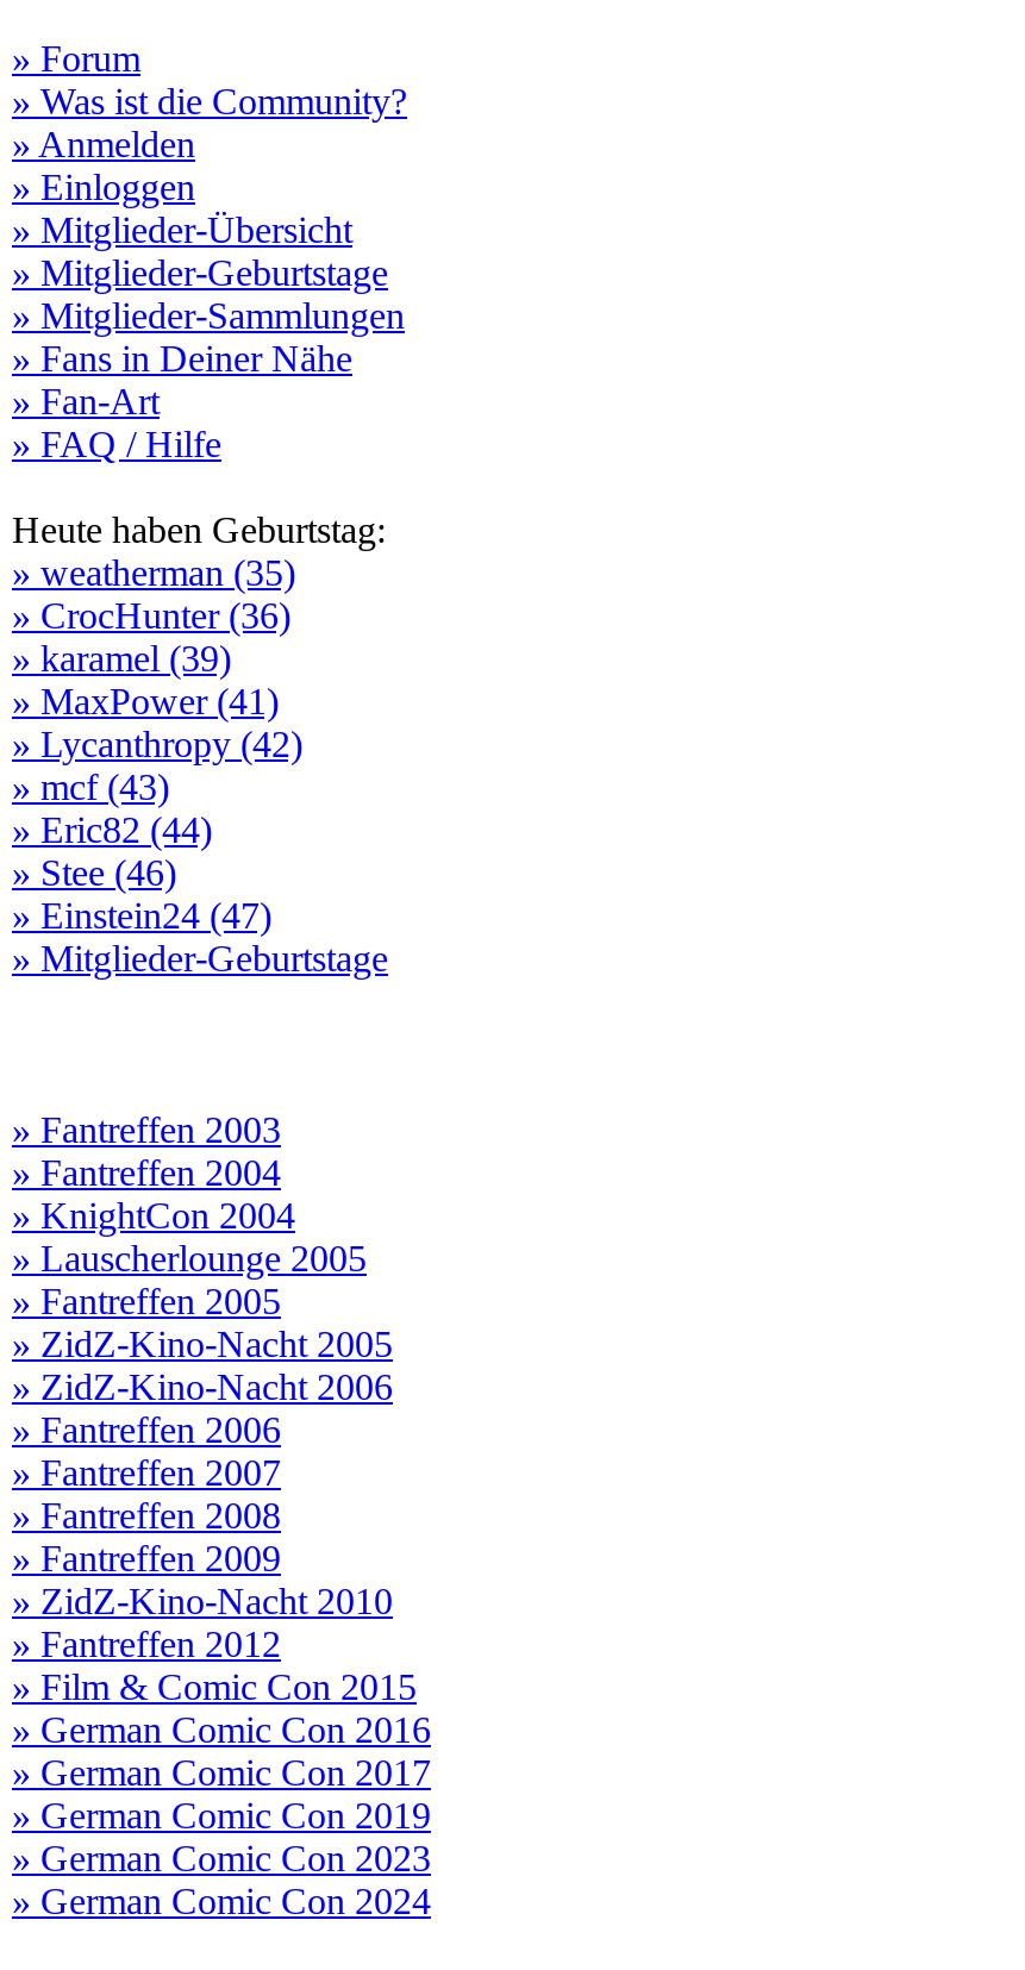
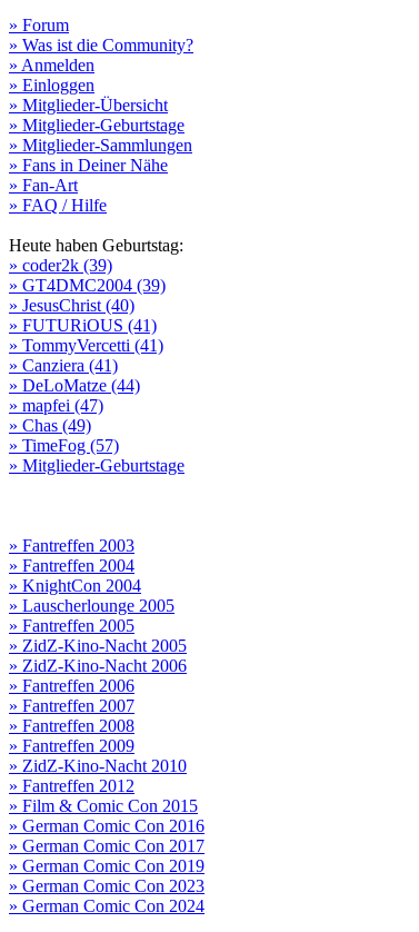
[12,552,302,936] » weatherman (35) | » CrocHunter (36) | » karamel (39) | » MaxPower (41) | » Lycanthropy (42) | » mcf (43) | » Eric82 (44) | » Stee (46) | » Einstein24 (47) -> [9,256,166,455] » coder2k (39) | » GT4DMC2004 (39) | » JesusChrist (40) | » FUTURiOUS (41) | » TommyVercetti (41) | » Canziera (41) | » DeLoMatze (44) | » mapfei (47) | » Chas (49) | » TimeFog (57)

